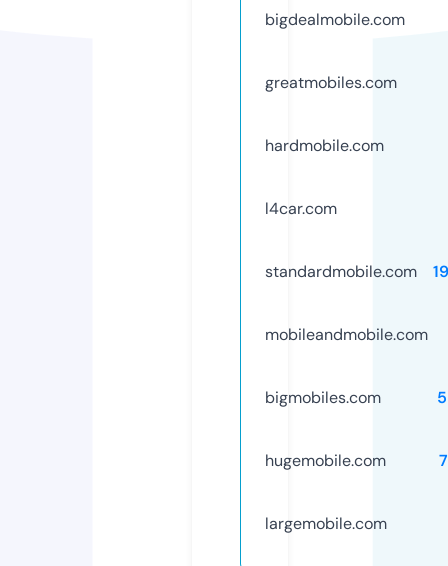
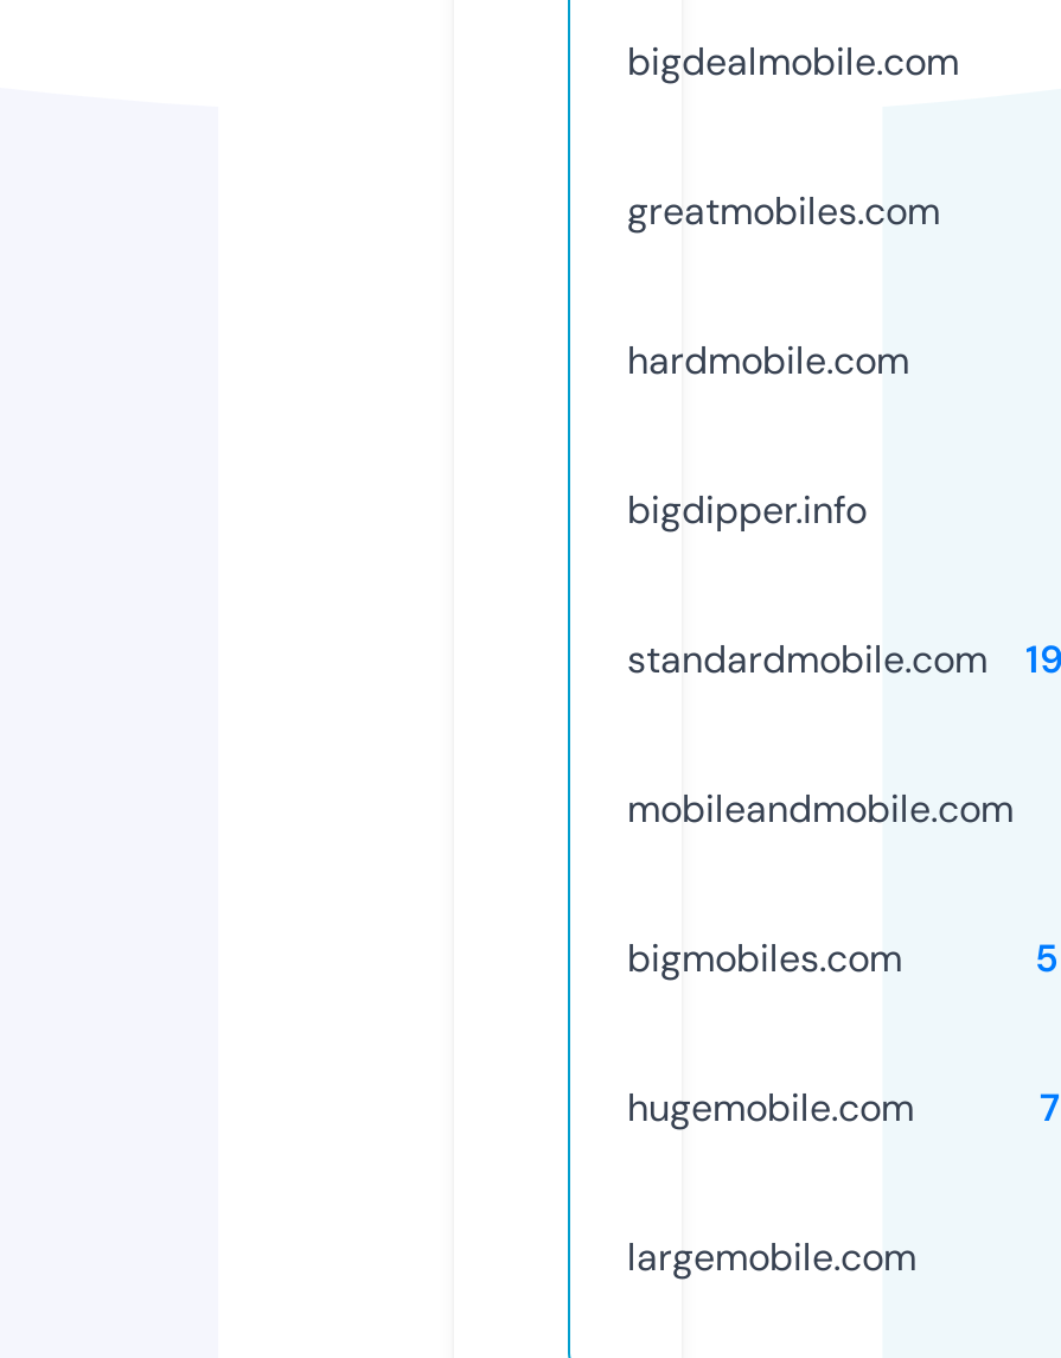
[265,198,337,219] l4car.com -> [627,485,867,534] bigdipper.info

